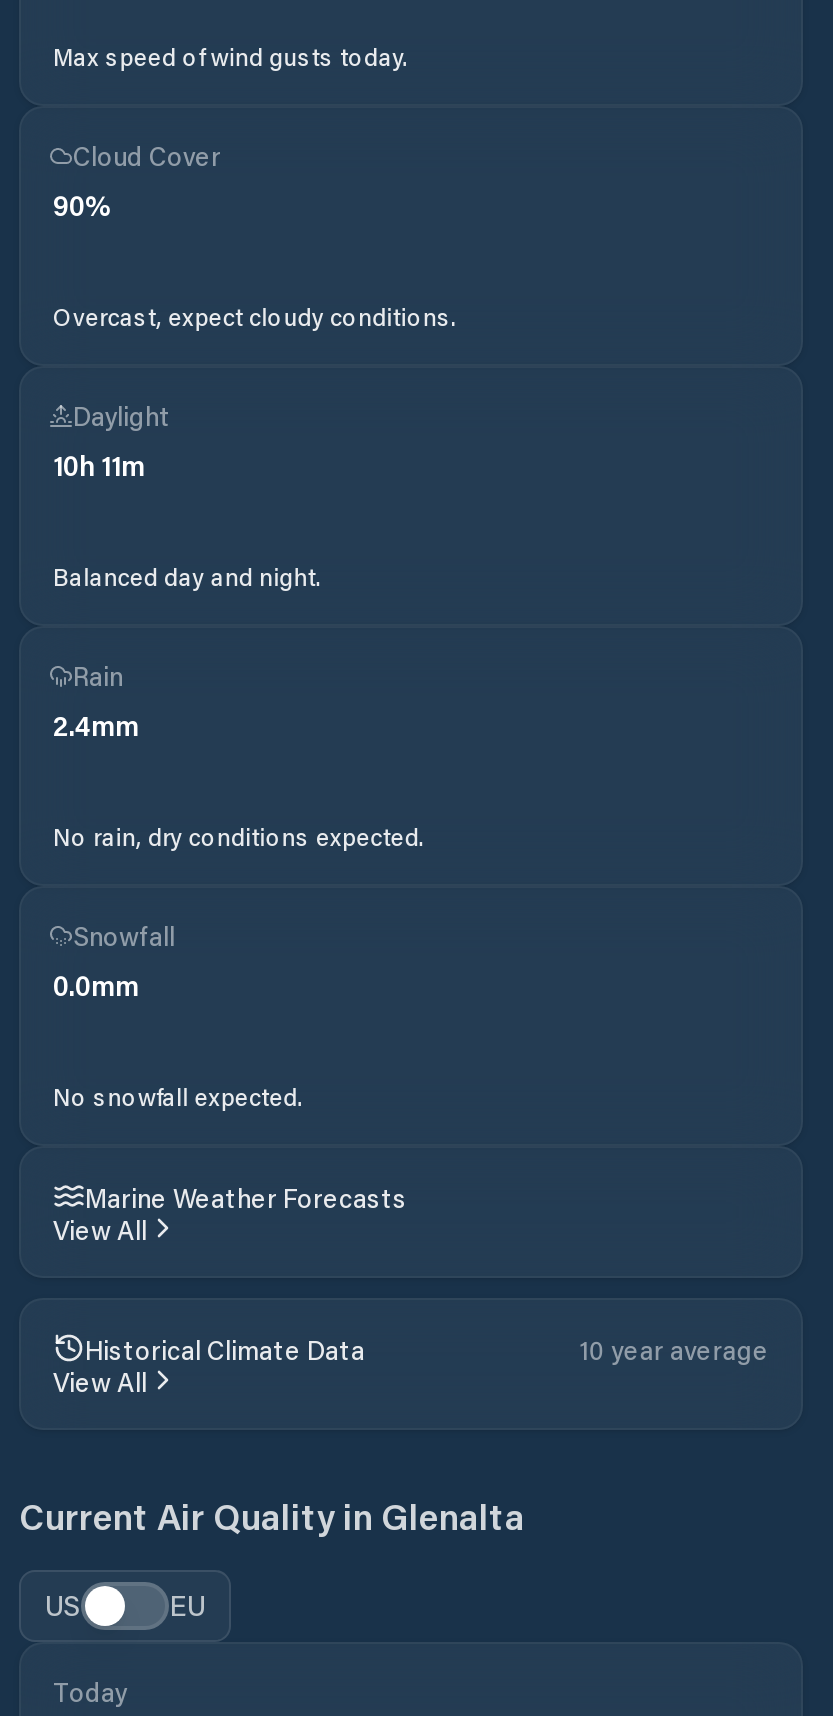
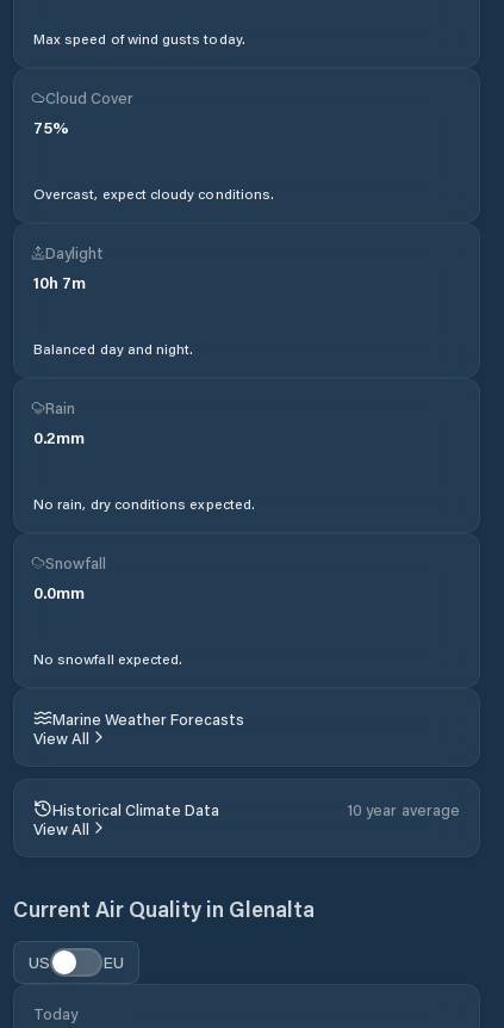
[53,186,113,224] 90% -> [33,116,69,138] 75%
[53,446,145,484] 10h 11m -> [33,271,86,293] 10h 7m
[53,706,139,744] 2.4mm -> [33,426,85,448] 0.2mm

